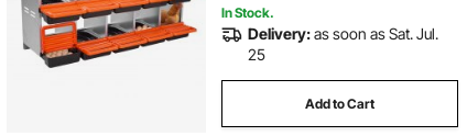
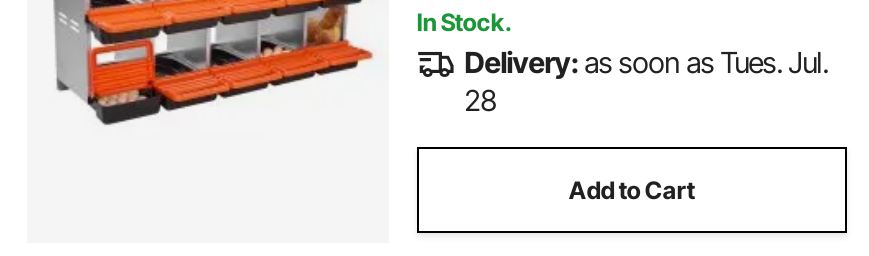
[247,24,438,43] Delivery: as soon as Sat. Jul. -> [464,44,828,78] Delivery: as soon as Tues. Jul.
[247,45,265,64] 25 -> [464,82,496,116] 28

